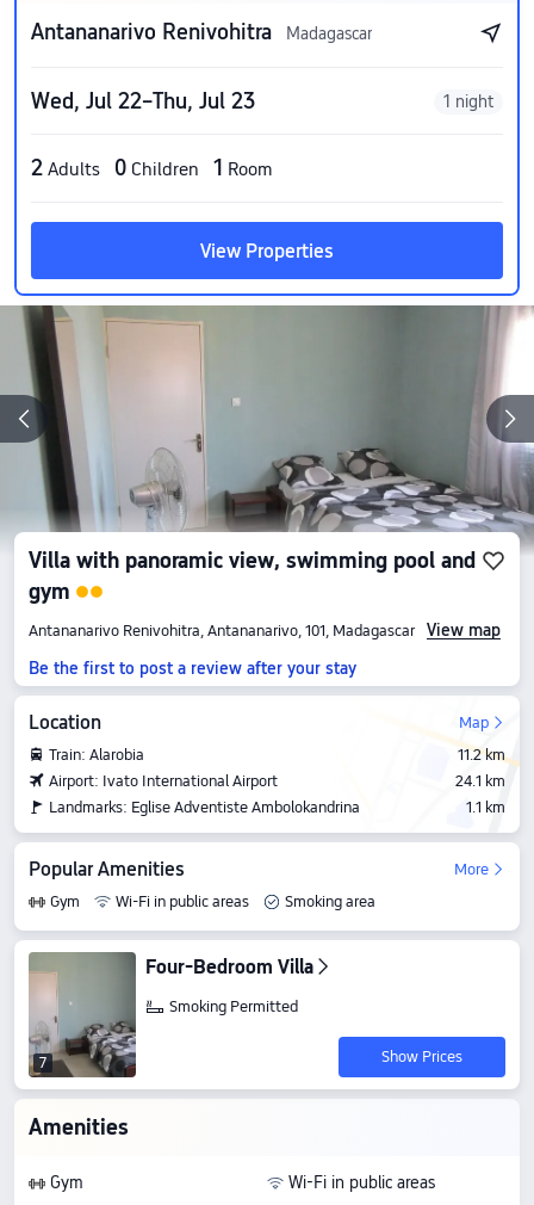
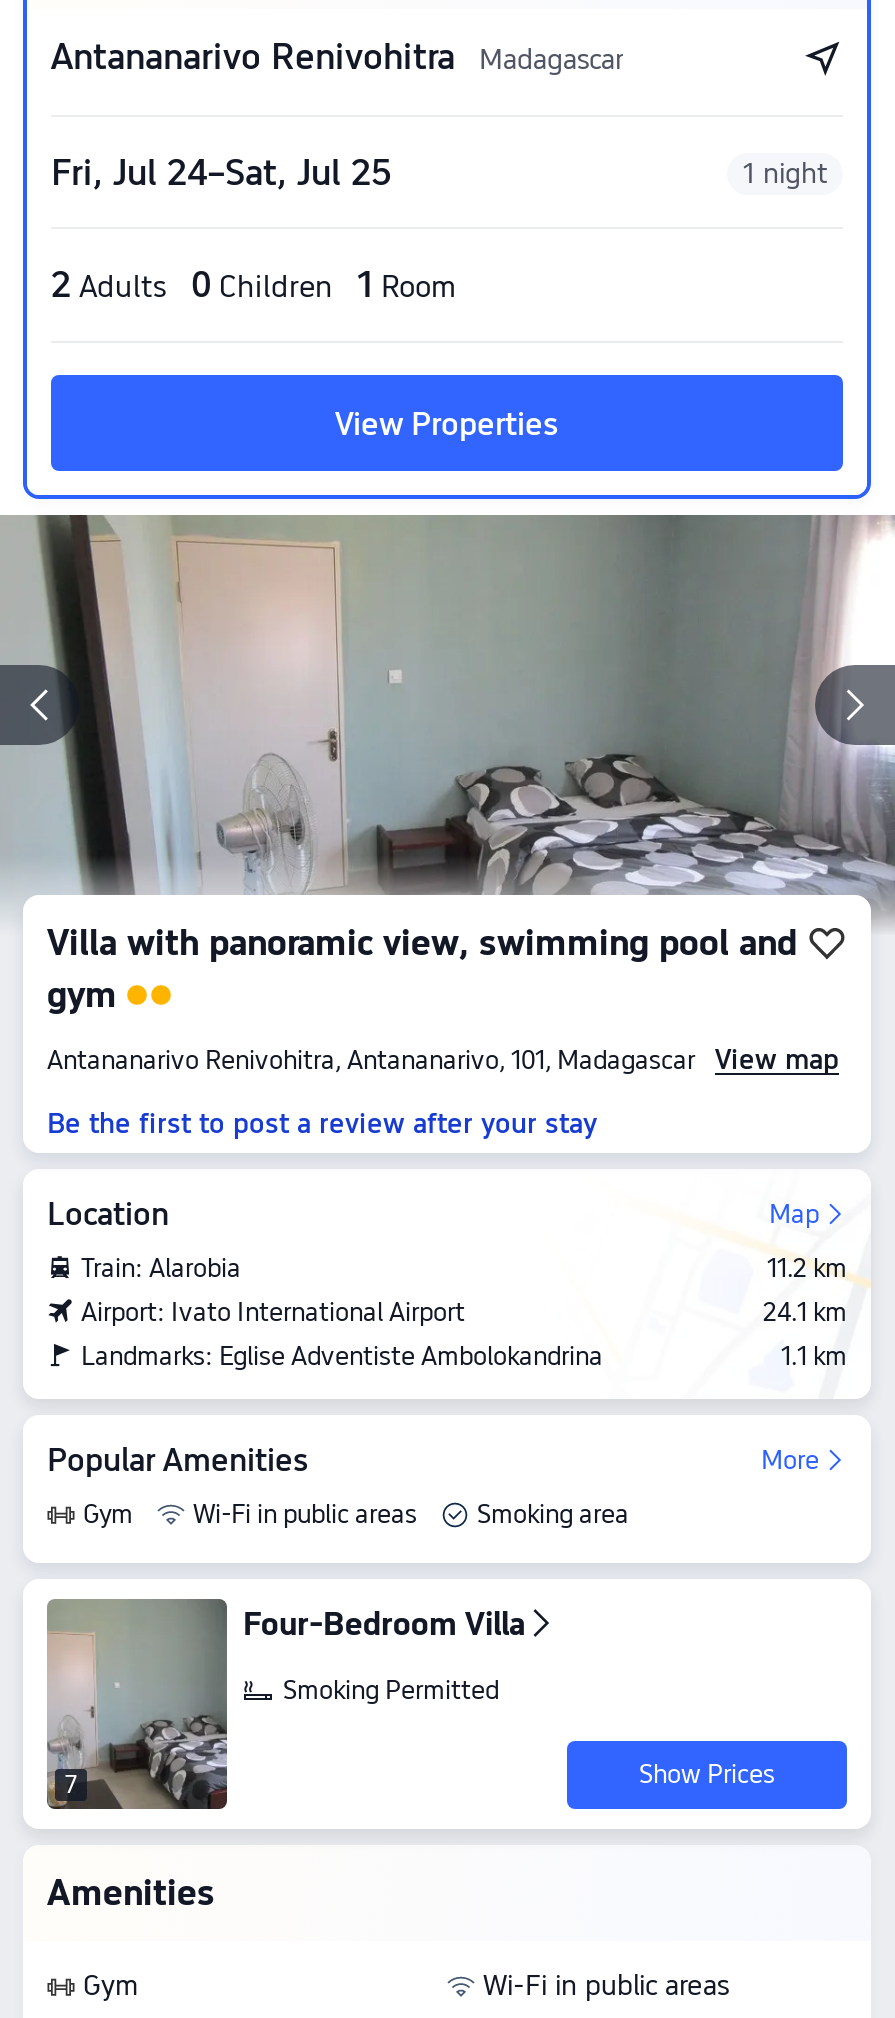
[31,88,255,113] Wed, Jul 22–Thu, Jul 23 -> [51,151,391,193] Fri, Jul 24–Sat, Jul 25

